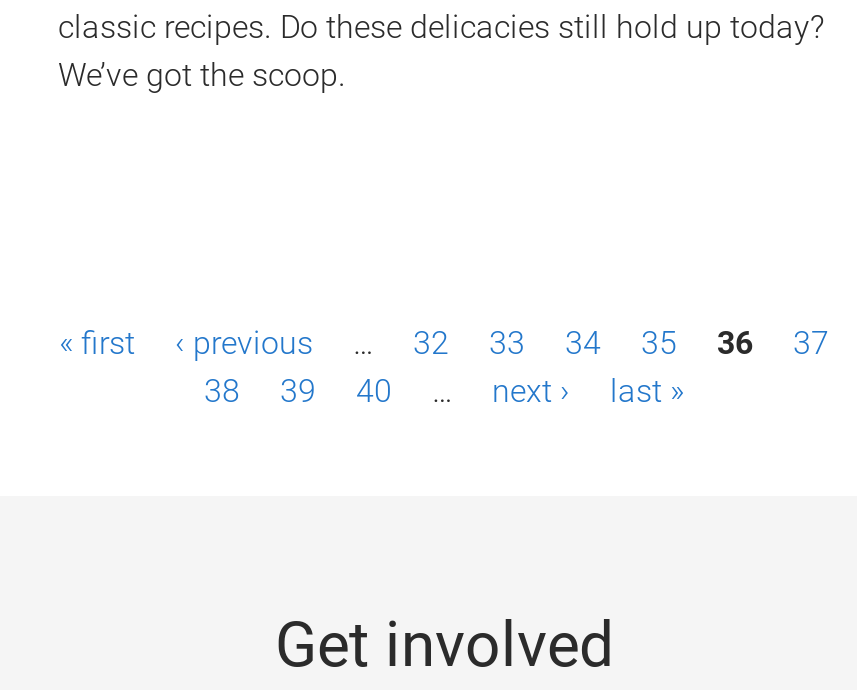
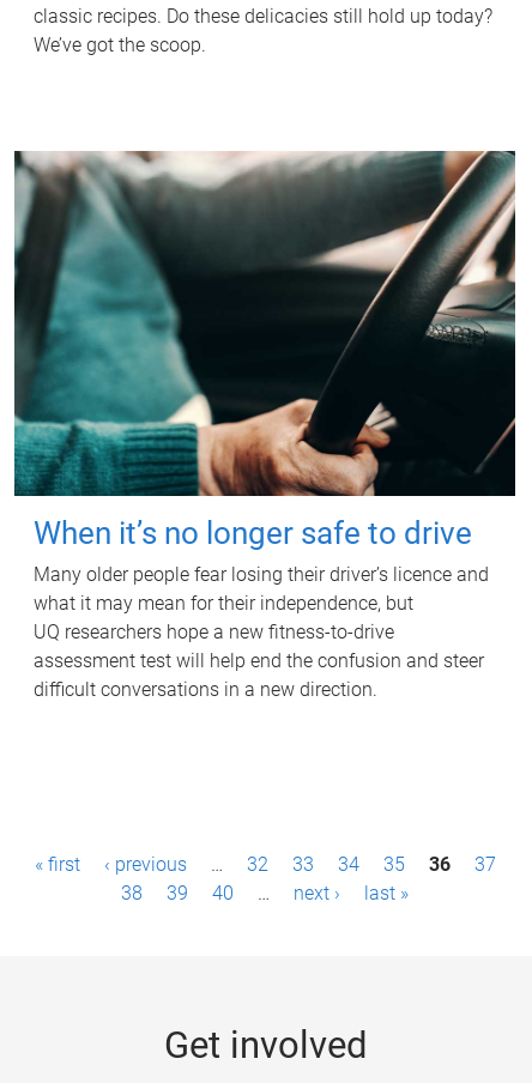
none -> [13,150,516,701] [image] | When it’s no longer safe to drive | Many older people fear losing their driver’s licence and | what it may mean for their independence, but | UQ researchers hope a new fitness-to-drive | assessment test will help end the confusion and steer | difficult conversations in a new direction.

